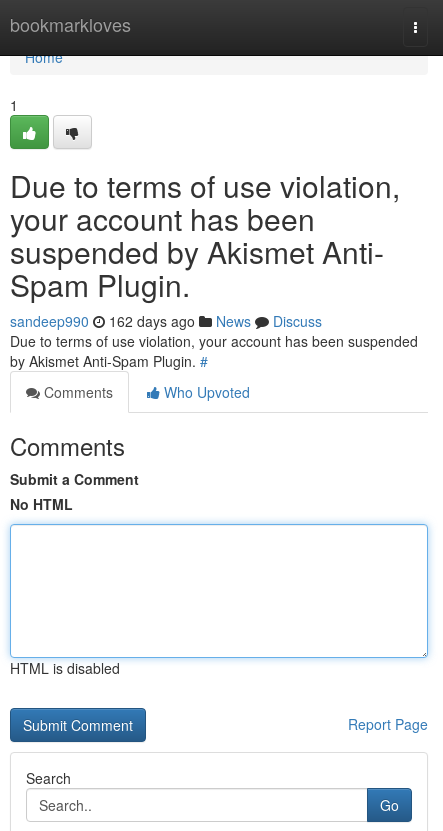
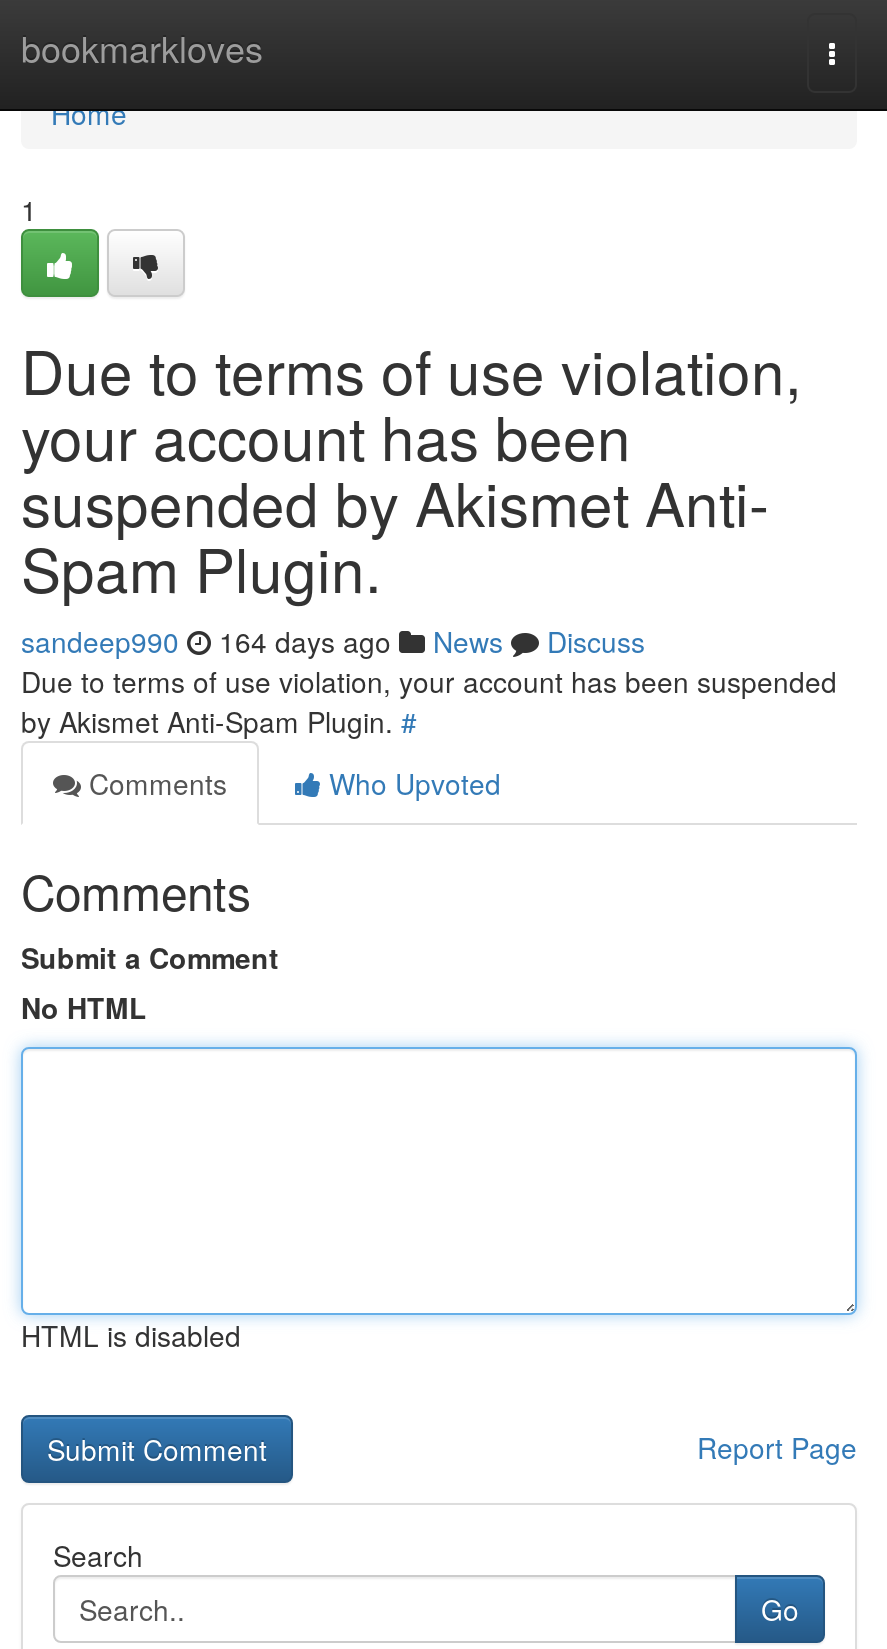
[10,311,322,331] sandeep990 162 days ago News Discuss -> [21,621,645,661] sandeep990 164 days ago News Discuss

